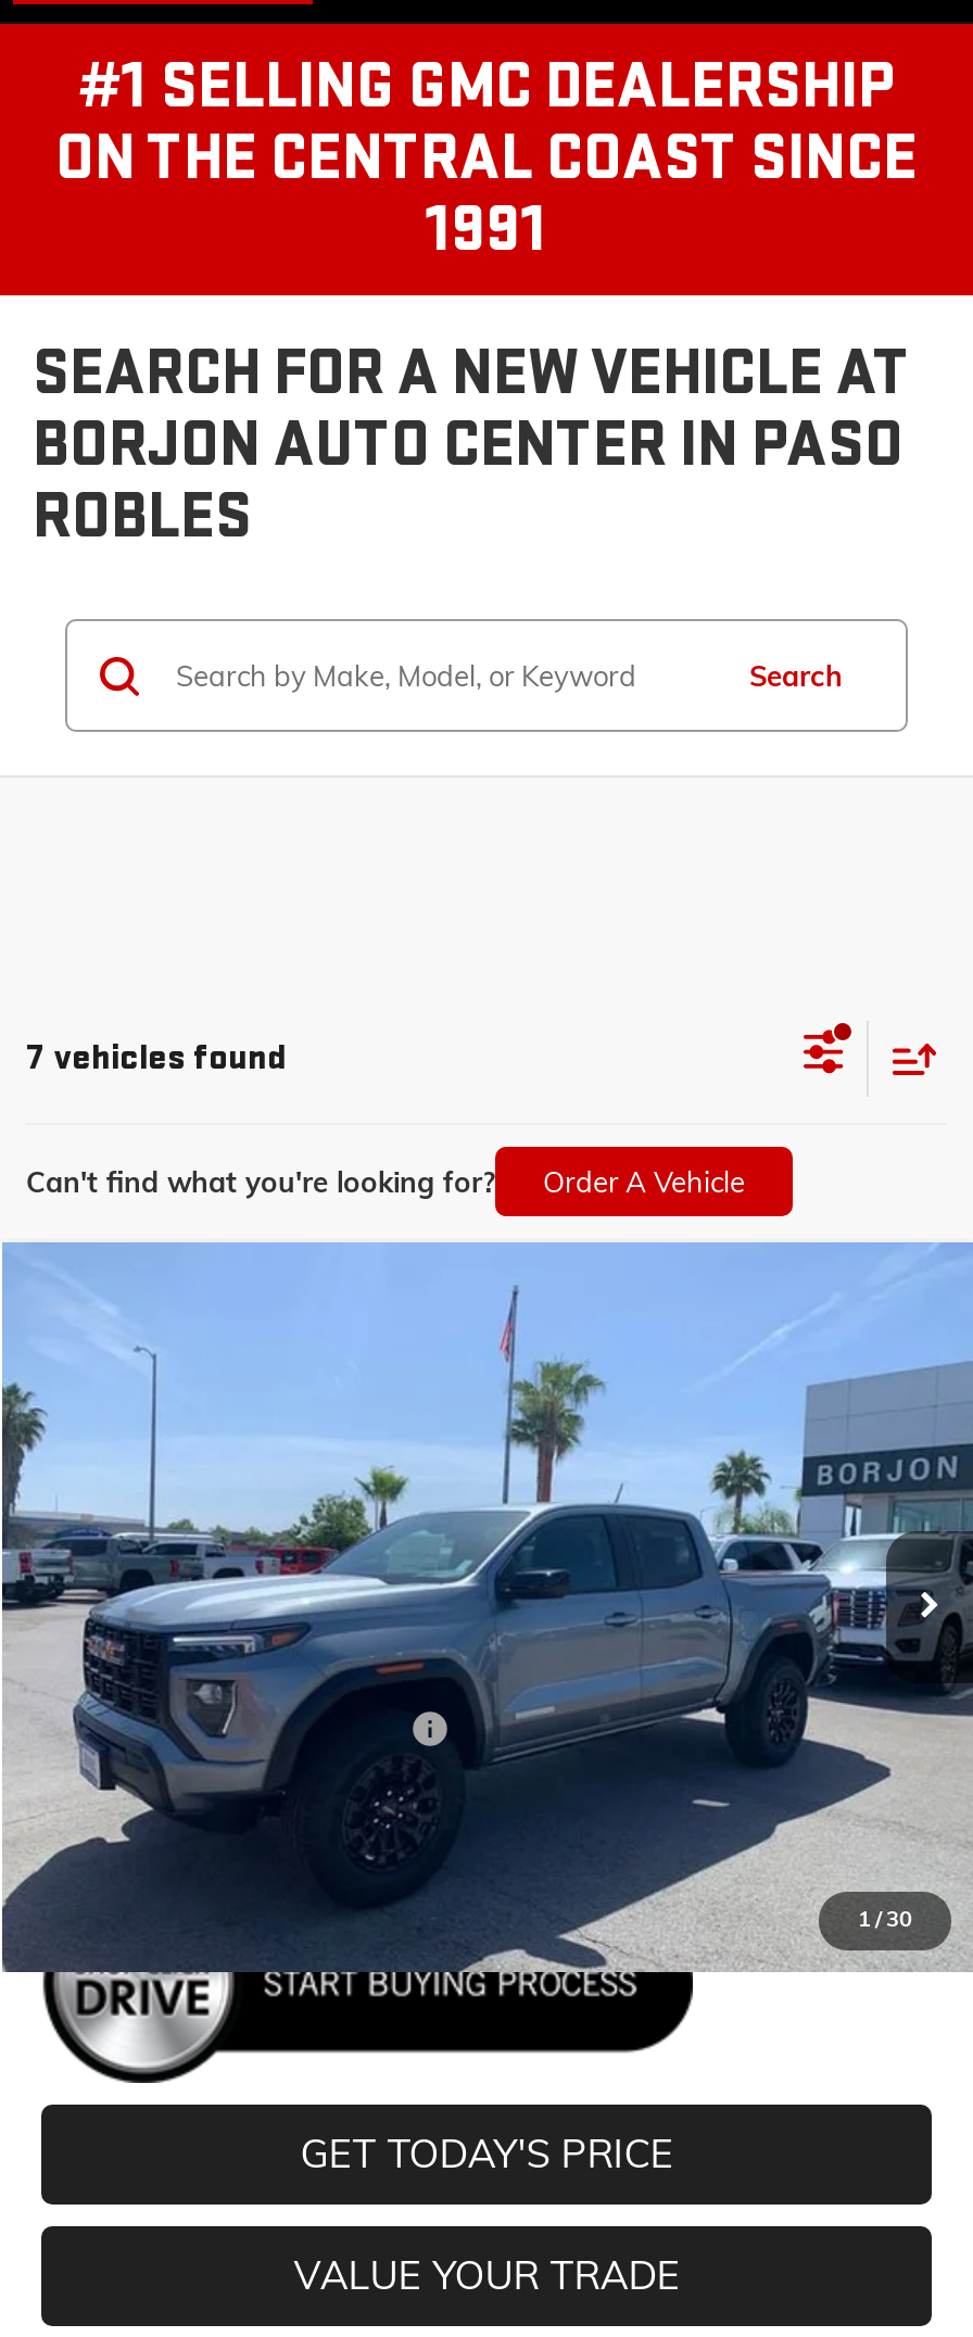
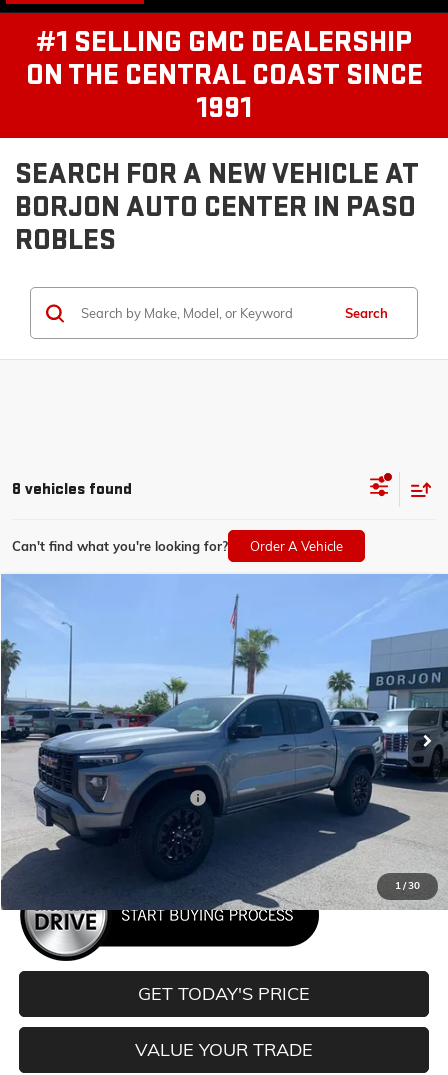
[26,1036,287,1080] 7 vehicles found -> [12,479,132,499] 8 vehicles found

